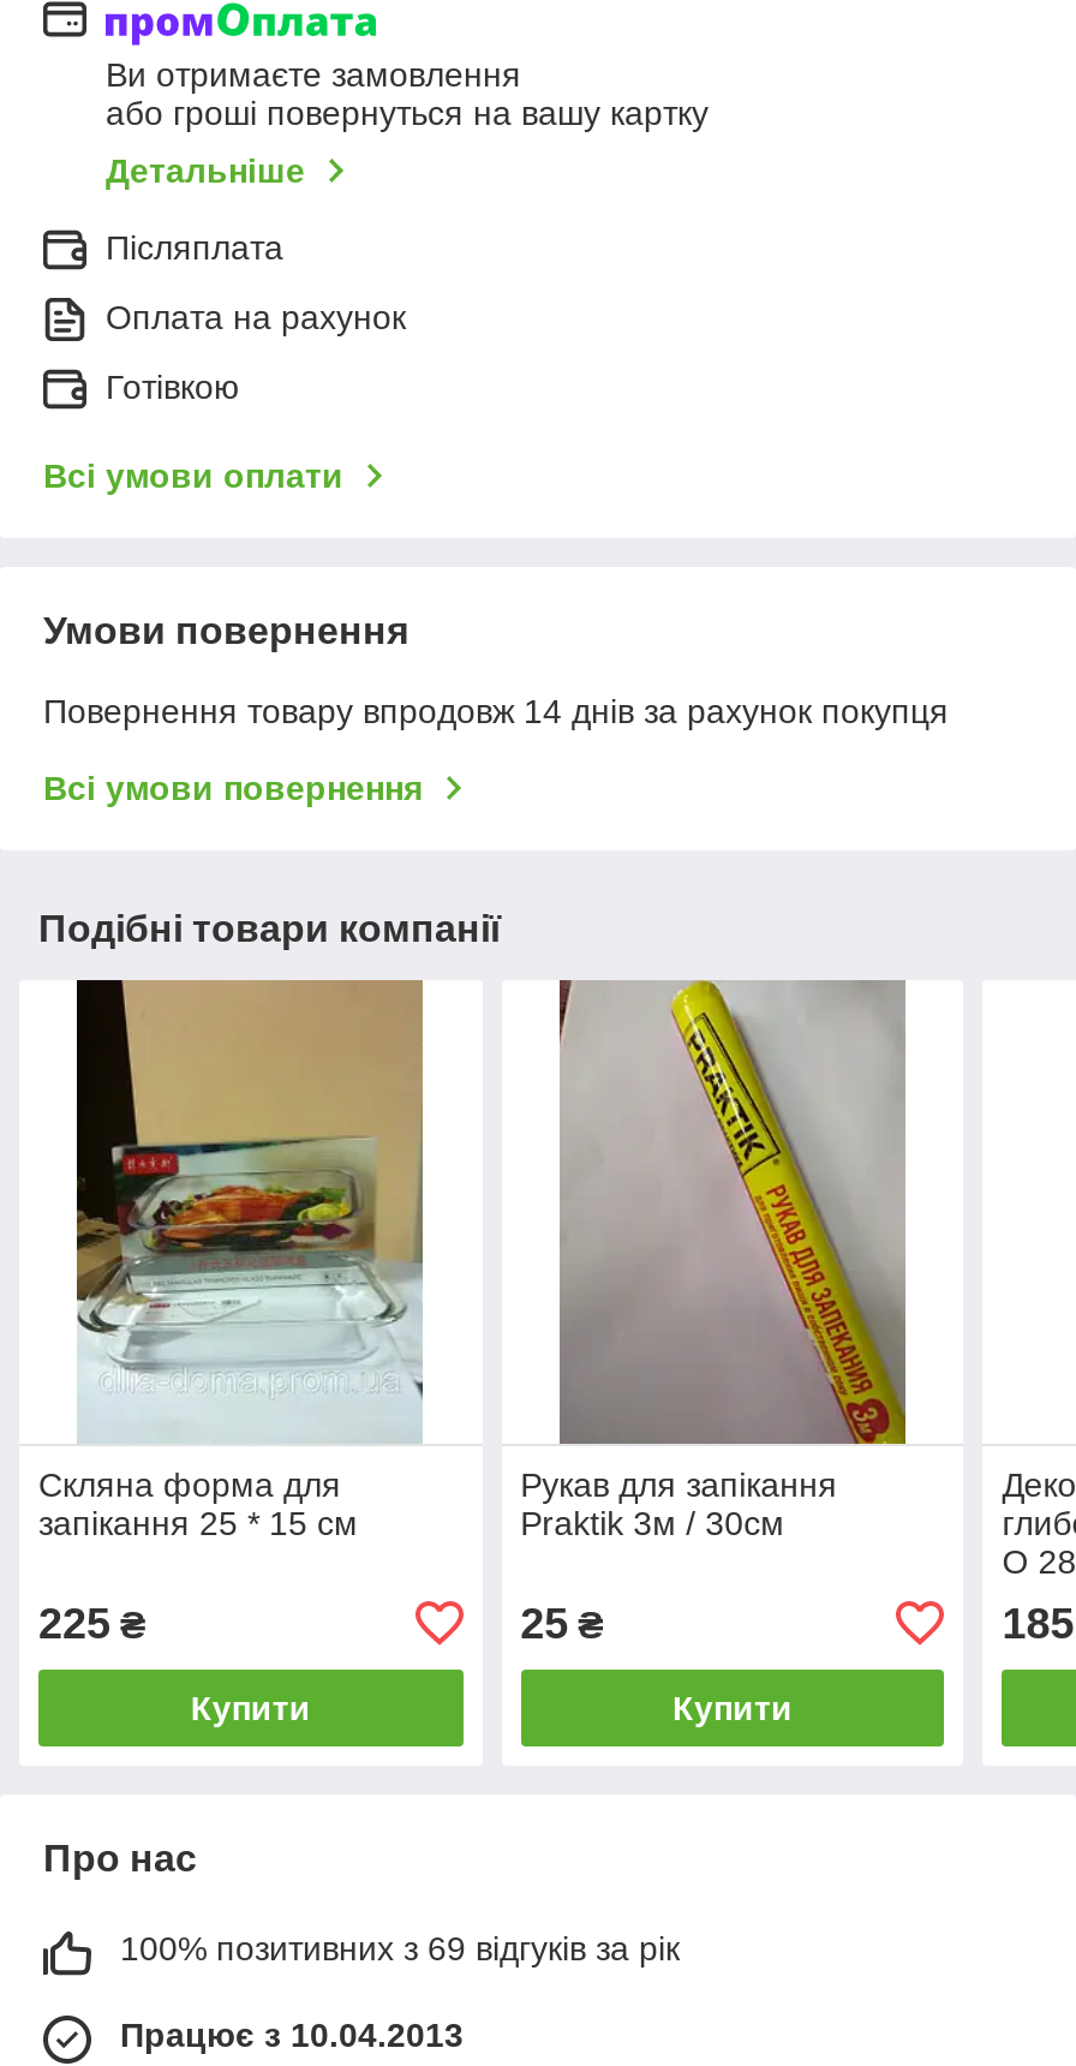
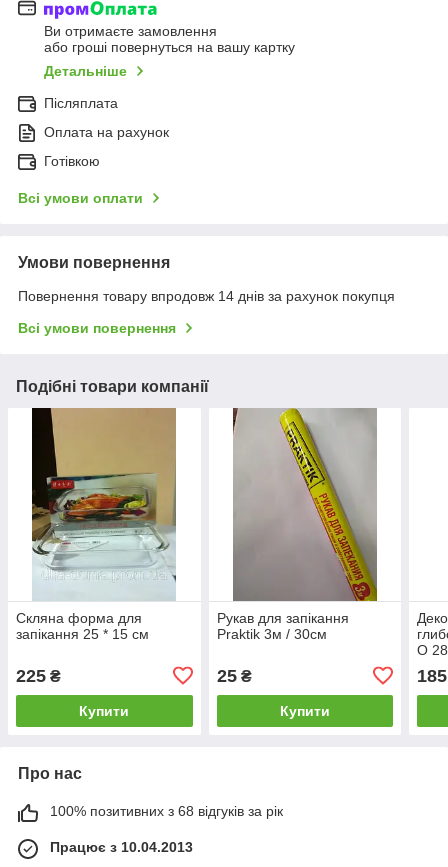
[120,1929,680,1967] 100% позитивних з 69 відгуків за рік -> [50,803,283,819] 100% позитивних з 68 відгуків за рік

